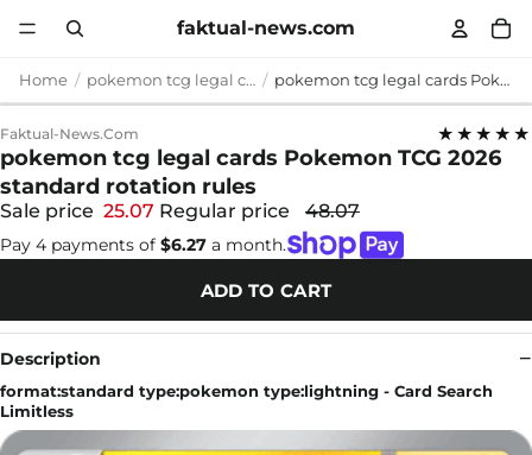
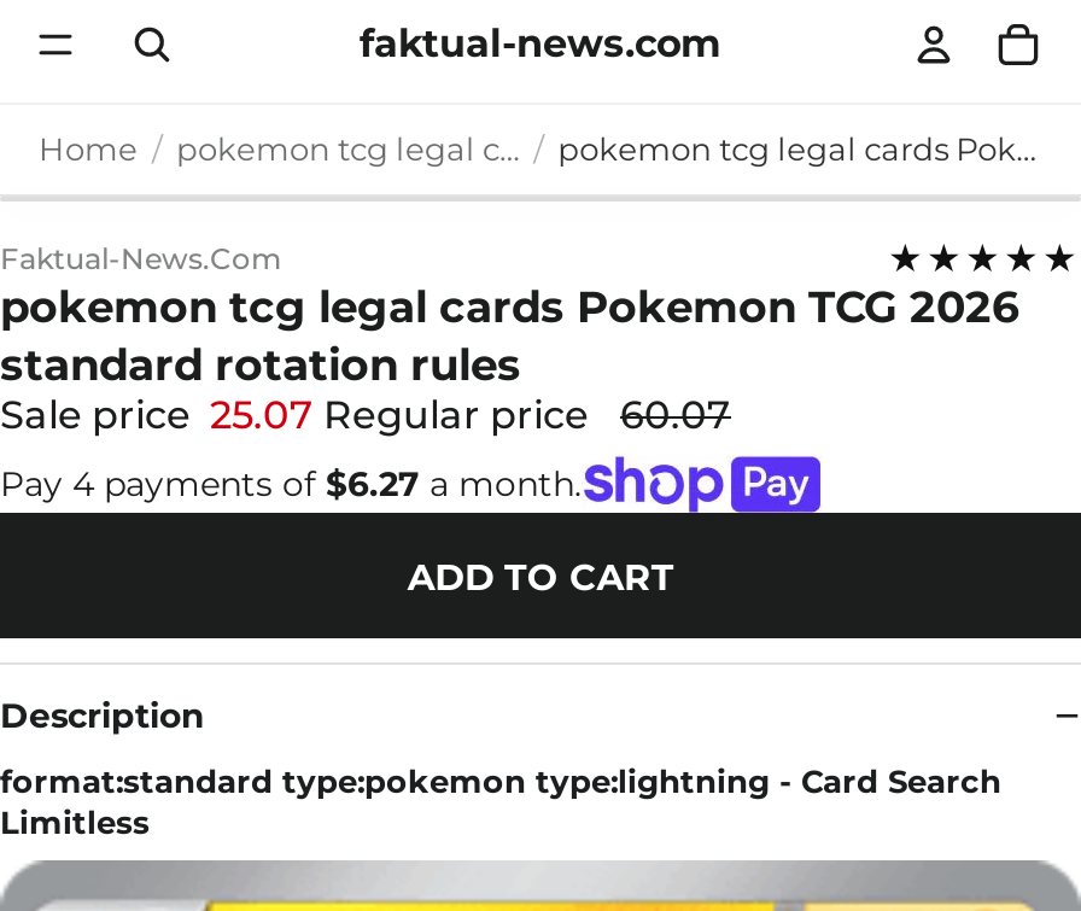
[0,200,360,222] Sale price 25.07 Regular price 48.07 -> [0,392,731,438] Sale price 25.07 Regular price 60.07

